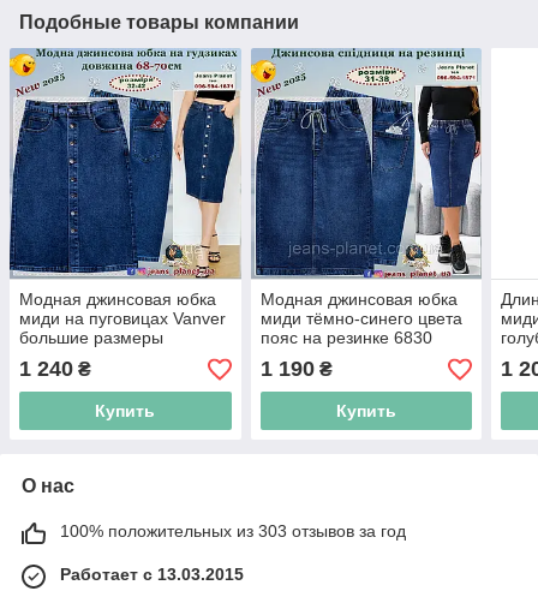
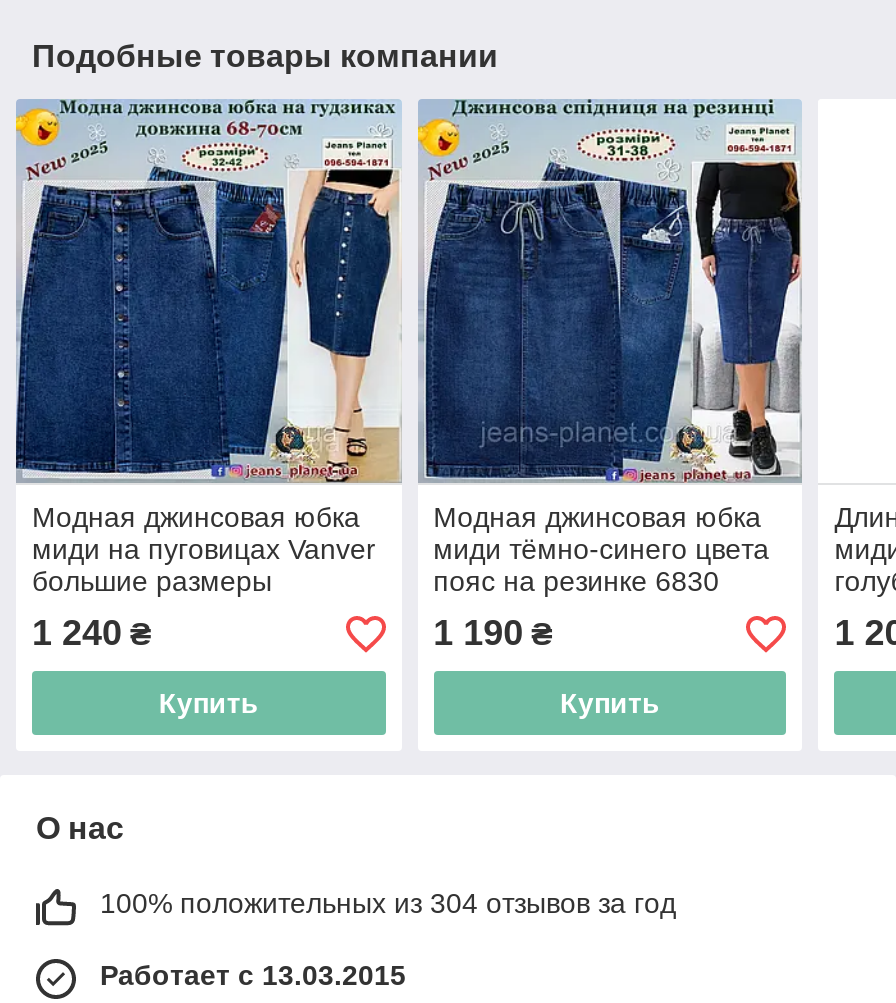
[60,522,406,541] 100% положительных из 303 отзывов за год -> [100,888,676,920] 100% положительных из 304 отзывов за год

